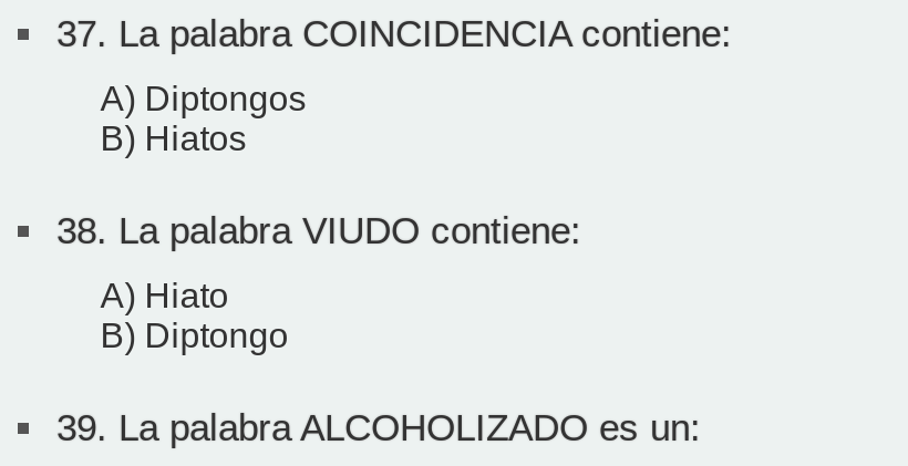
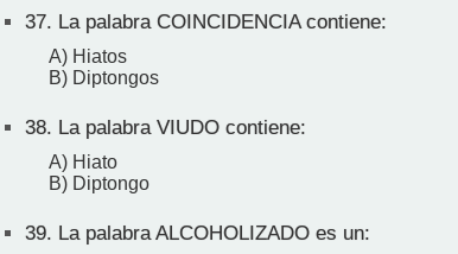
[100,80,306,117] A) Diptongos -> [49,46,127,66] A) Hiatos
[100,120,246,157] B) Hiatos -> [49,68,159,88] B) Diptongos

